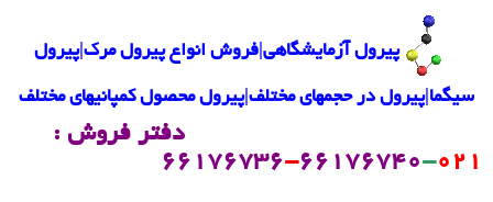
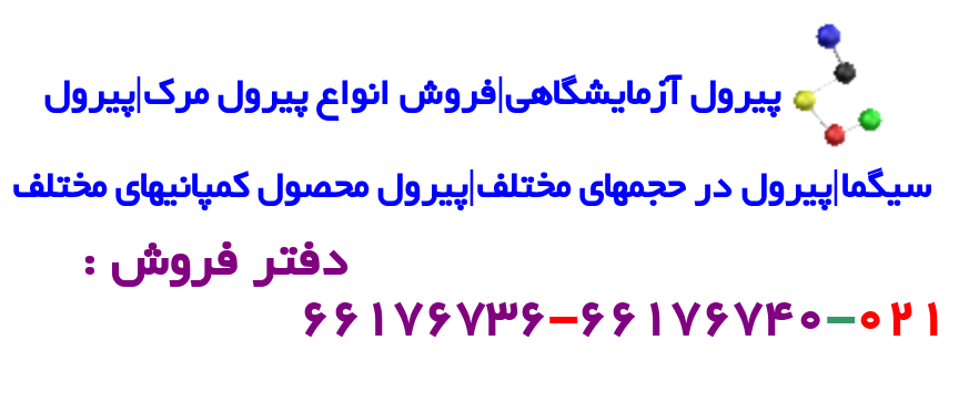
[407,14,449,77] [image] -> [794,22,885,148] [image]

